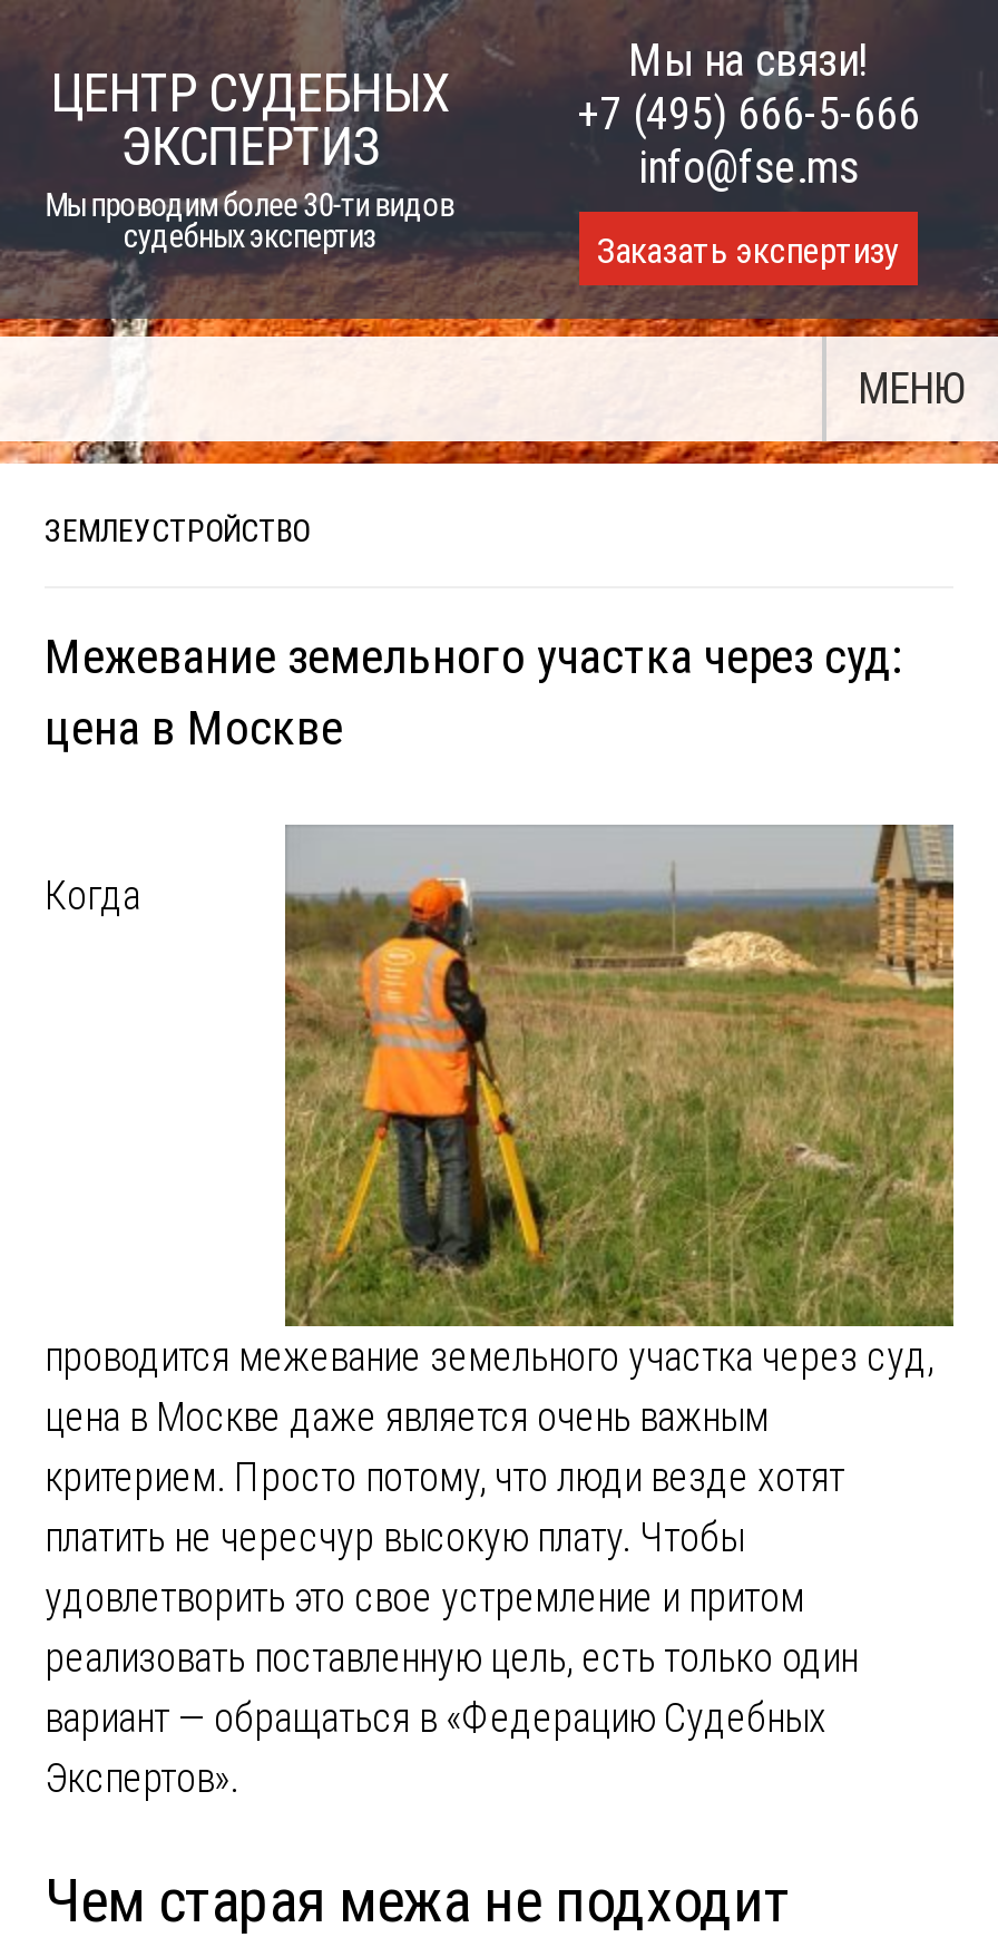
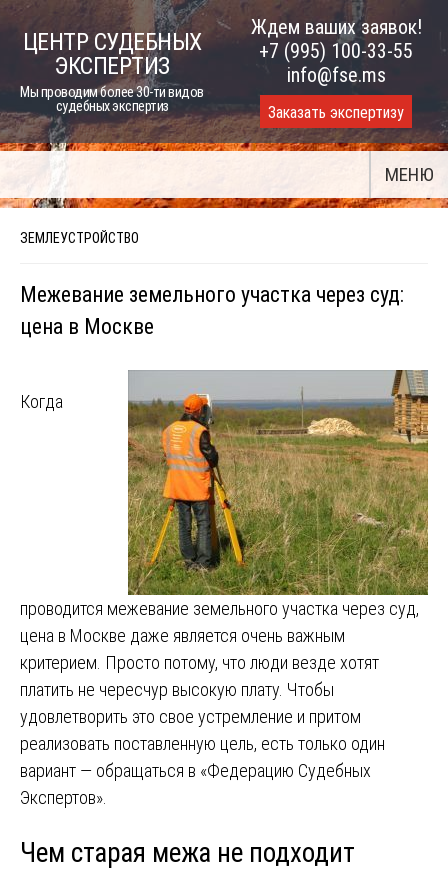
[577,33,920,140] Мы на связи! | +7 (495) 666-5-666 -> [250,15,421,63] Ждем ваших заявок! | +7 (995) 100-33-55

